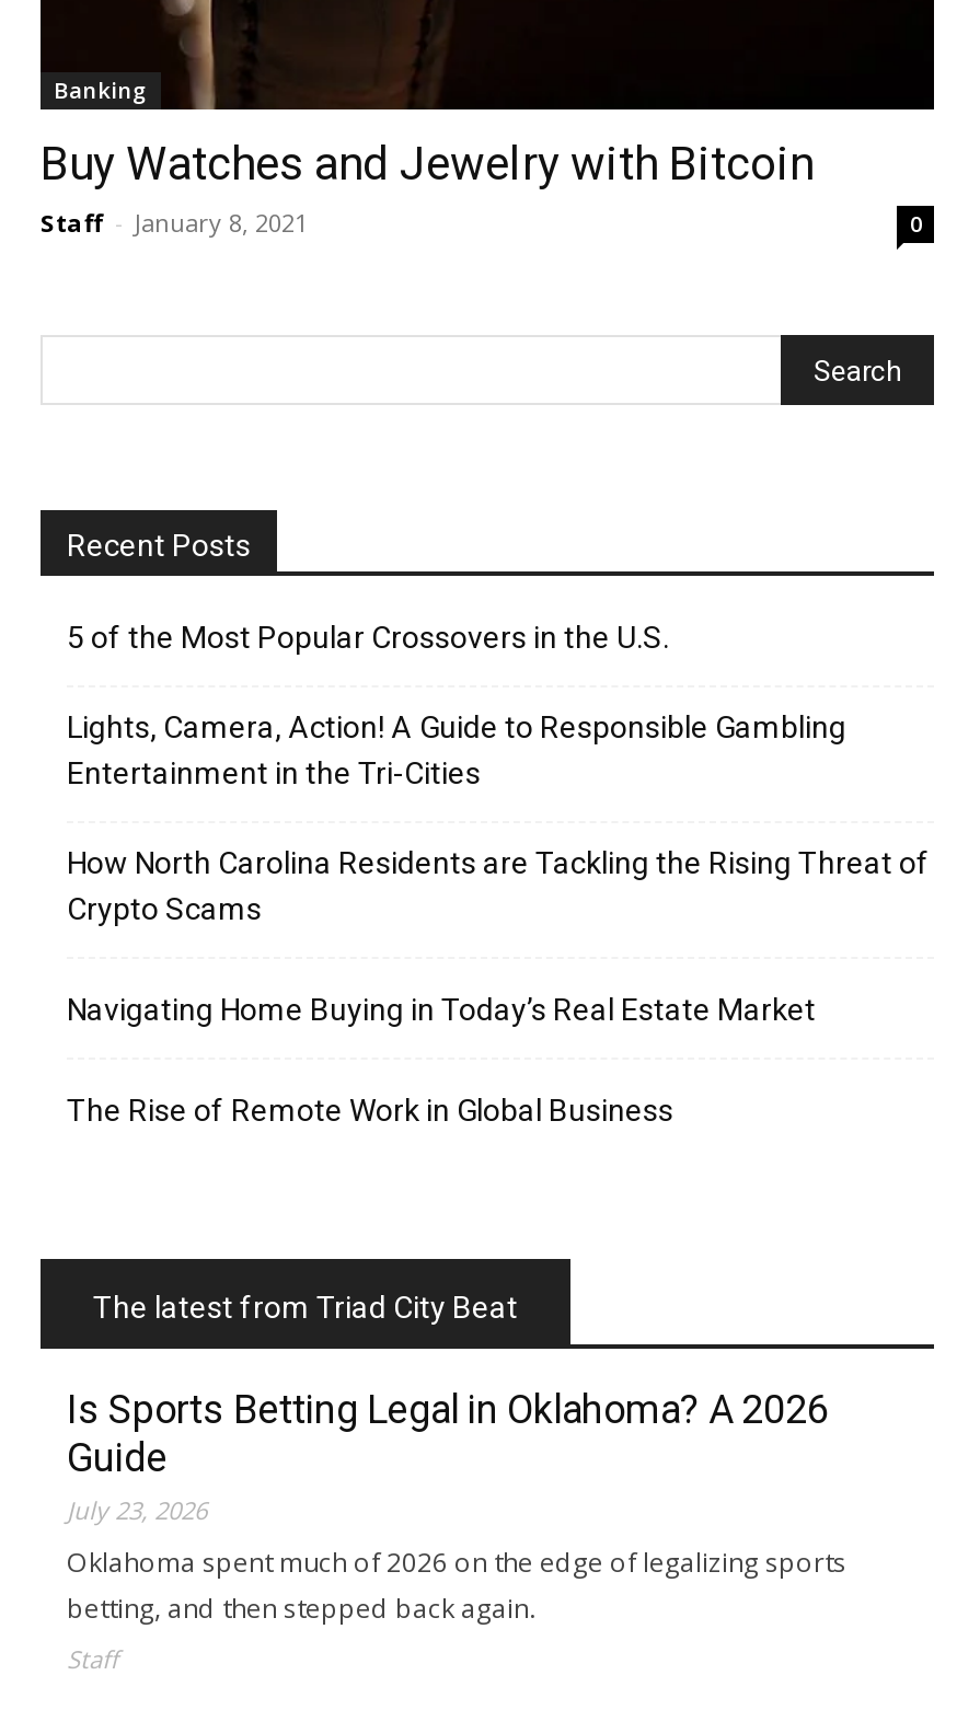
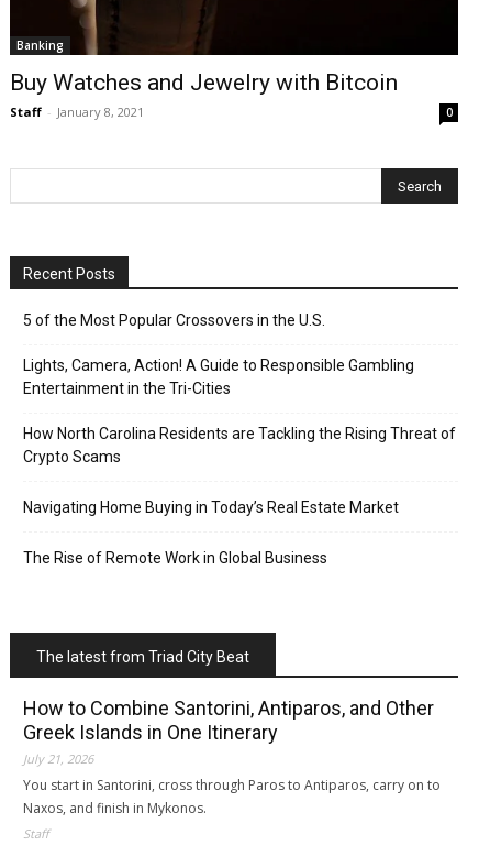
[67,1385,829,1525] Is Sports Betting Legal in Oklahoma? A 2026 | Guide | July 23, 2026 -> [23,696,434,767] How to Combine Santorini, Antiparos, and Other | Greek Islands in One Itinerary | July 21, 2026
[67,1543,846,1626] Oklahoma spent much of 2026 on the edge of legalizing sports | betting, and then stepped back again. -> [23,775,441,817] You start in Santorini, cross through Paros to Antiparos, carry on to | Naxos, and finish in Mykonos.

